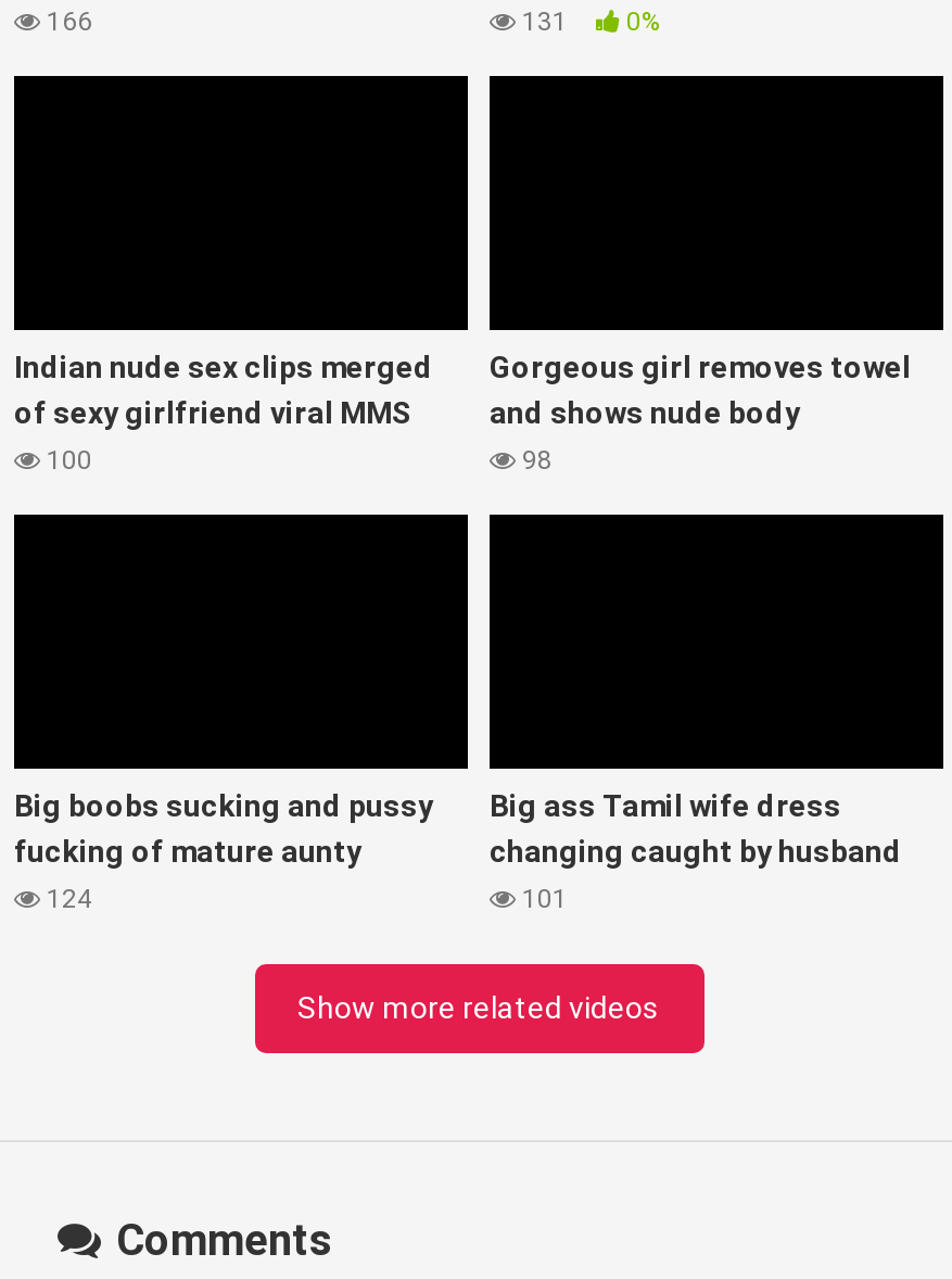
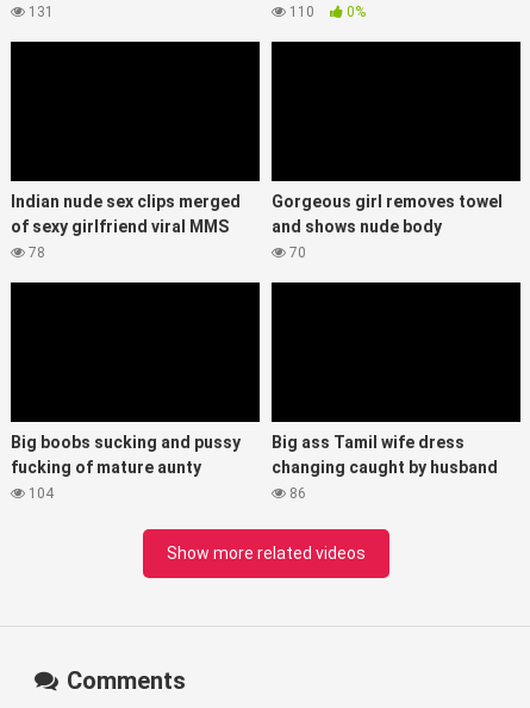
[40,7,92,37] 166 -> [25,4,54,21] 131
[516,7,661,37] 131 0% -> [286,4,366,21] 110 0%
[40,446,92,476] 100 -> [25,245,45,261] 78
[516,446,553,476] 98 -> [286,245,306,261] 70
[40,884,92,914] 124 -> [25,485,54,502] 104
[516,884,568,914] 101 -> [286,485,306,502] 86

